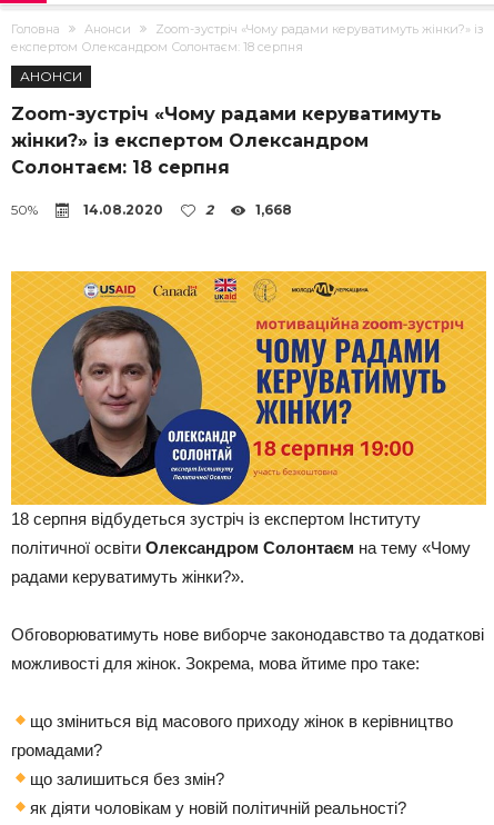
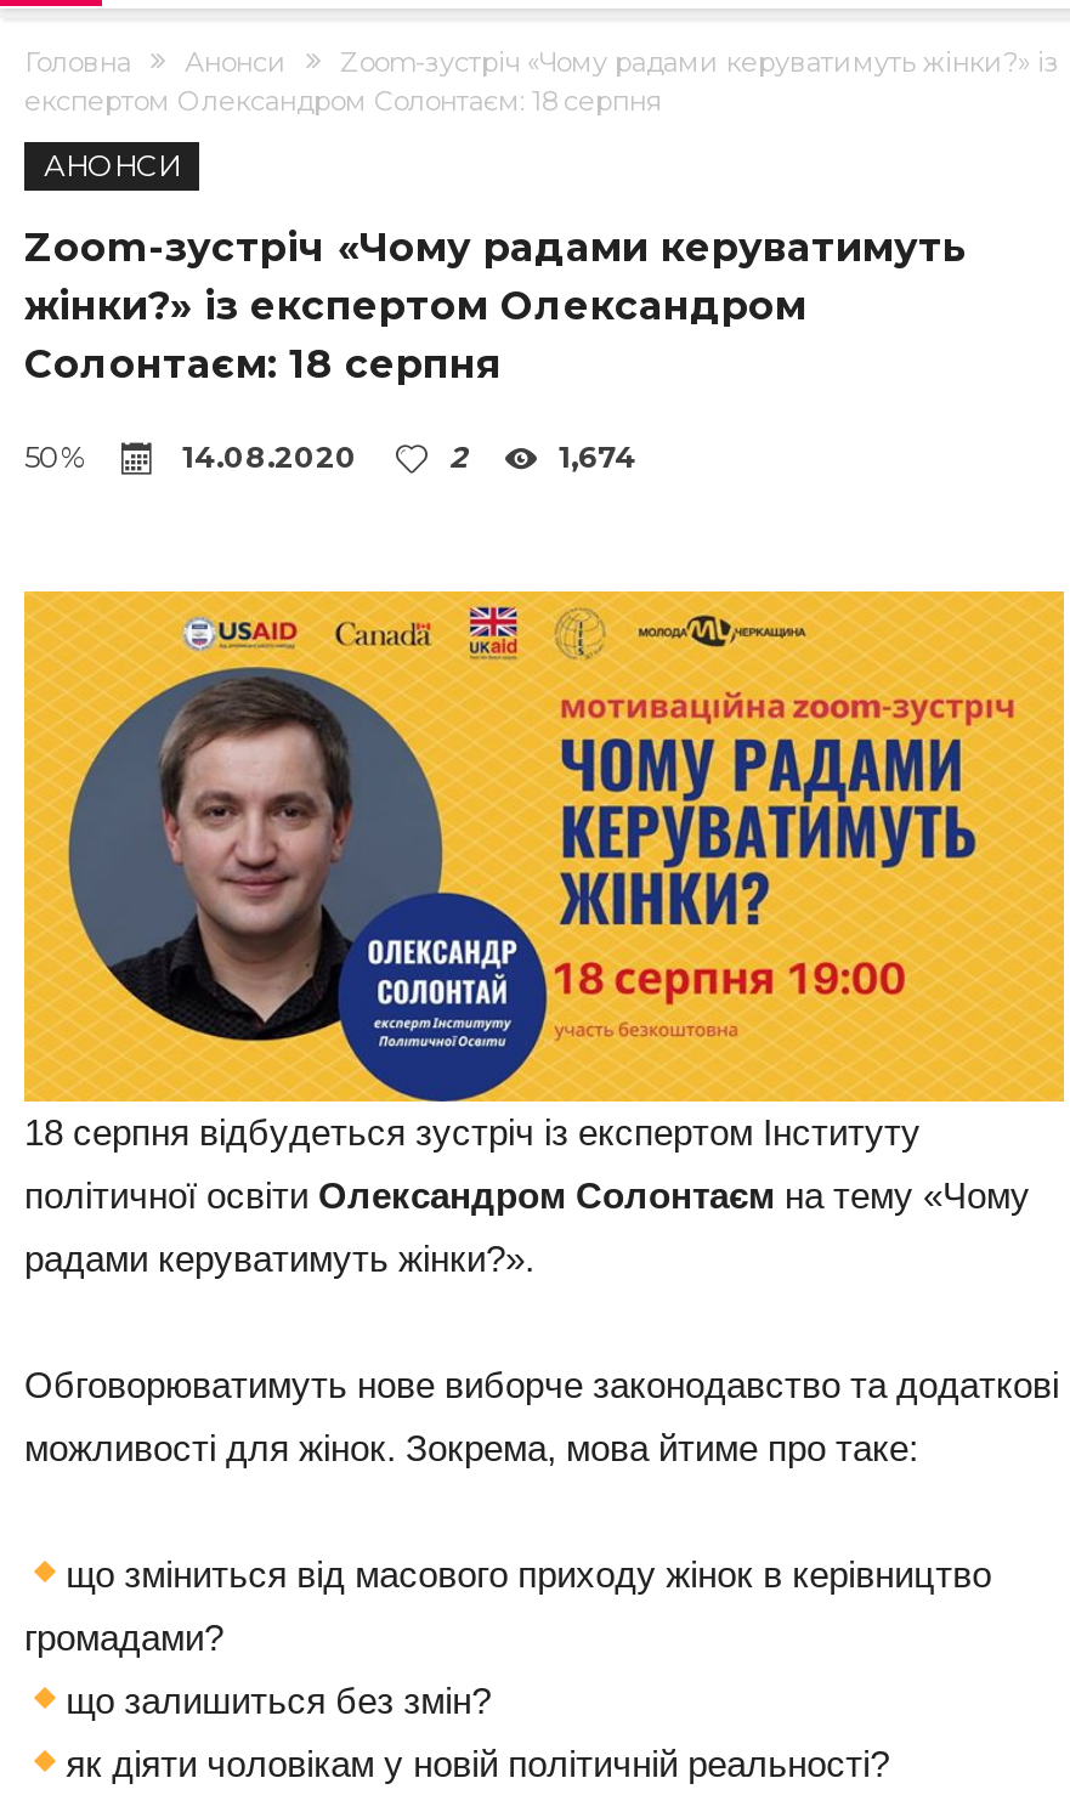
[252,201,292,218] 1,668 -> [551,438,636,474] 1,674

